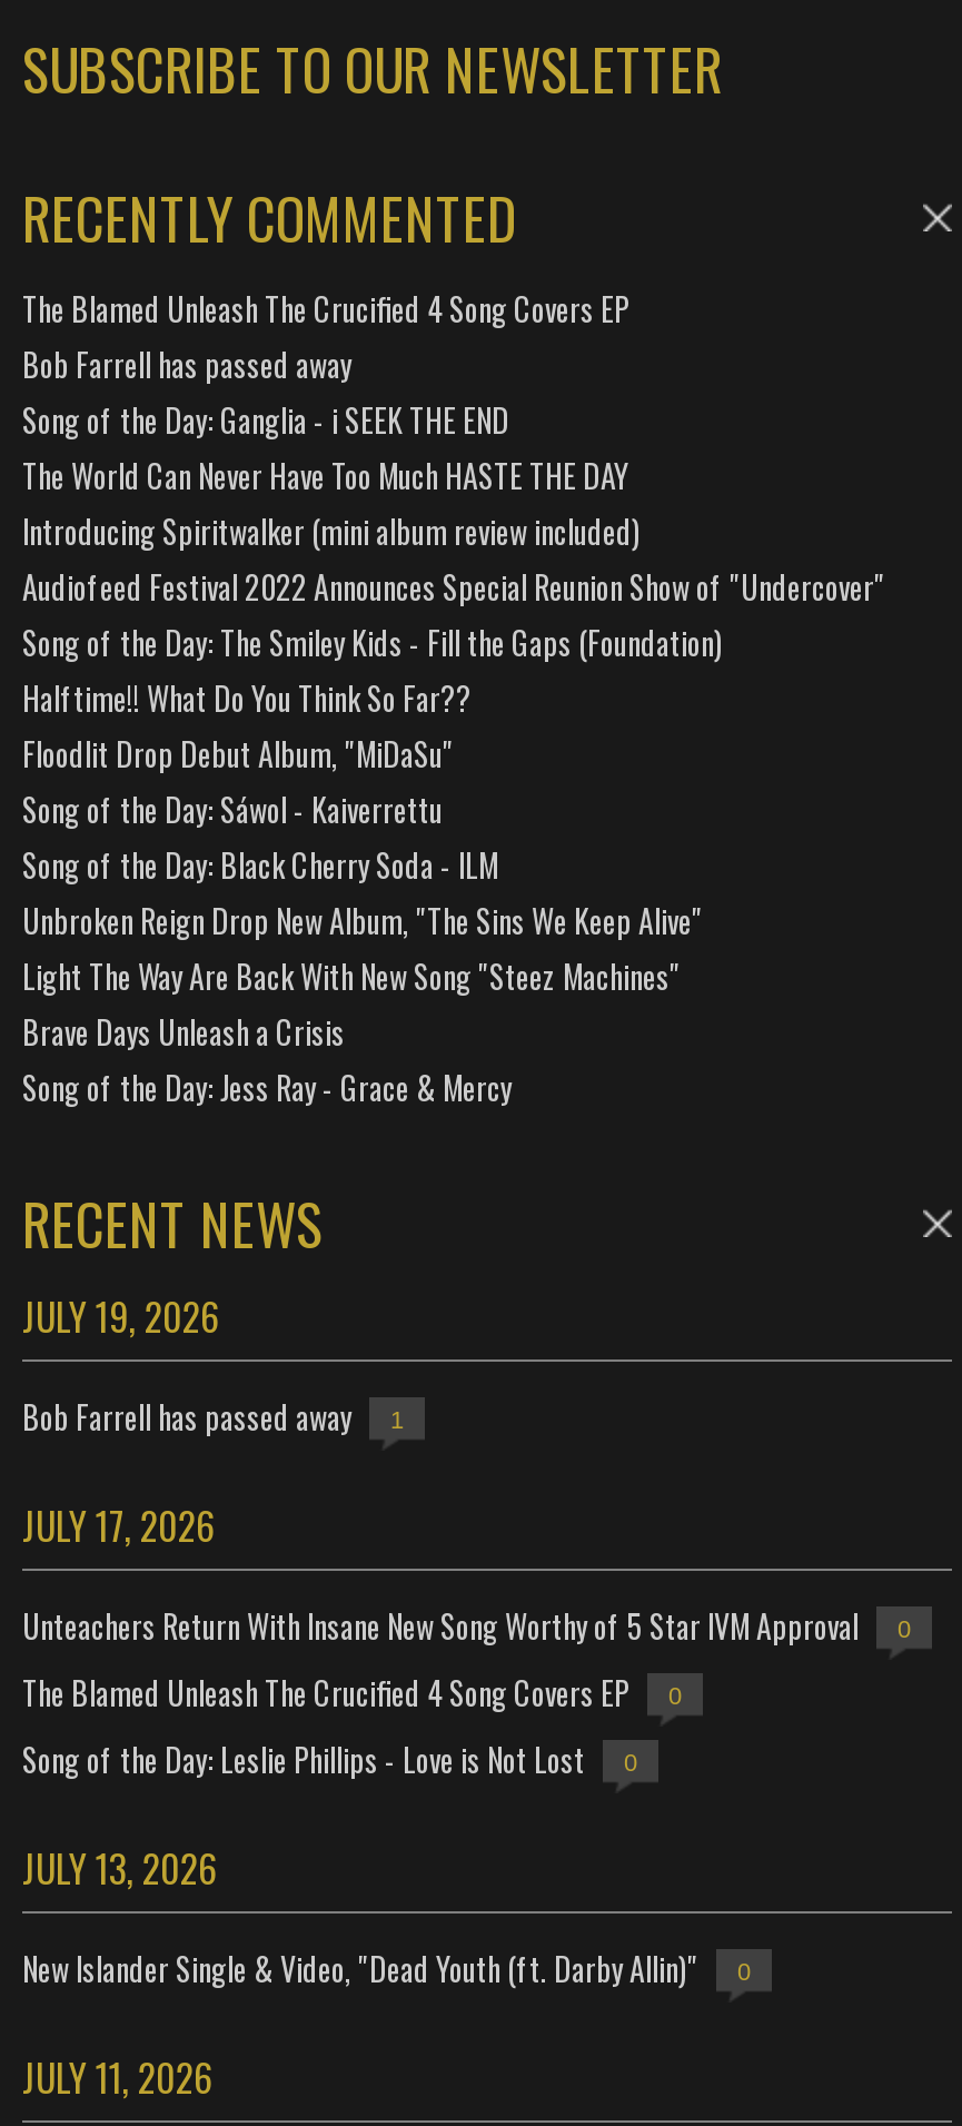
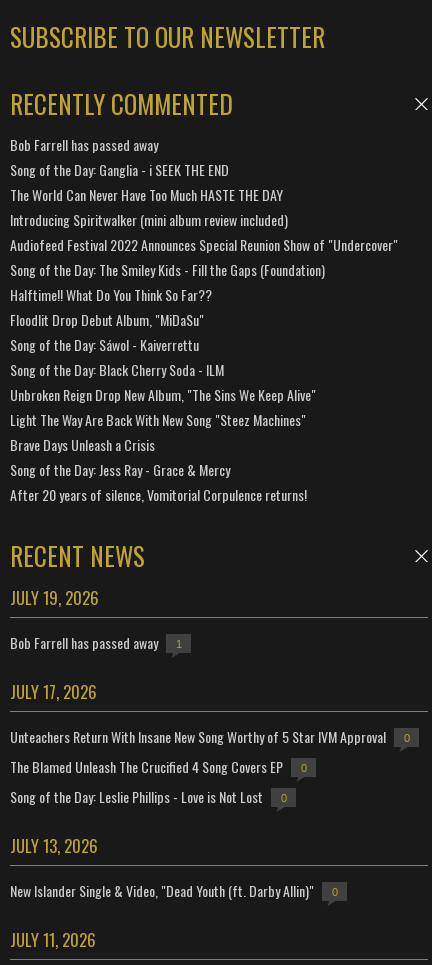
[22,284,629,331] The Blamed Unleash The Crucified 4 Song Covers EP -> none
moved [22,340,885,1109] -> [10,134,398,480]: Bob Farrell has passed away | Song of the Day: Ganglia - i SEEK THE END | The World Can Never Have Too Much HASTE THE DAY | ... | Brave Days Unleash a Crisis | Song of the Day: Jess Ray - Grace & Mercy
none -> [10,484,307,505] After 20 years of silence, Vomitorial Corpulence returns!

